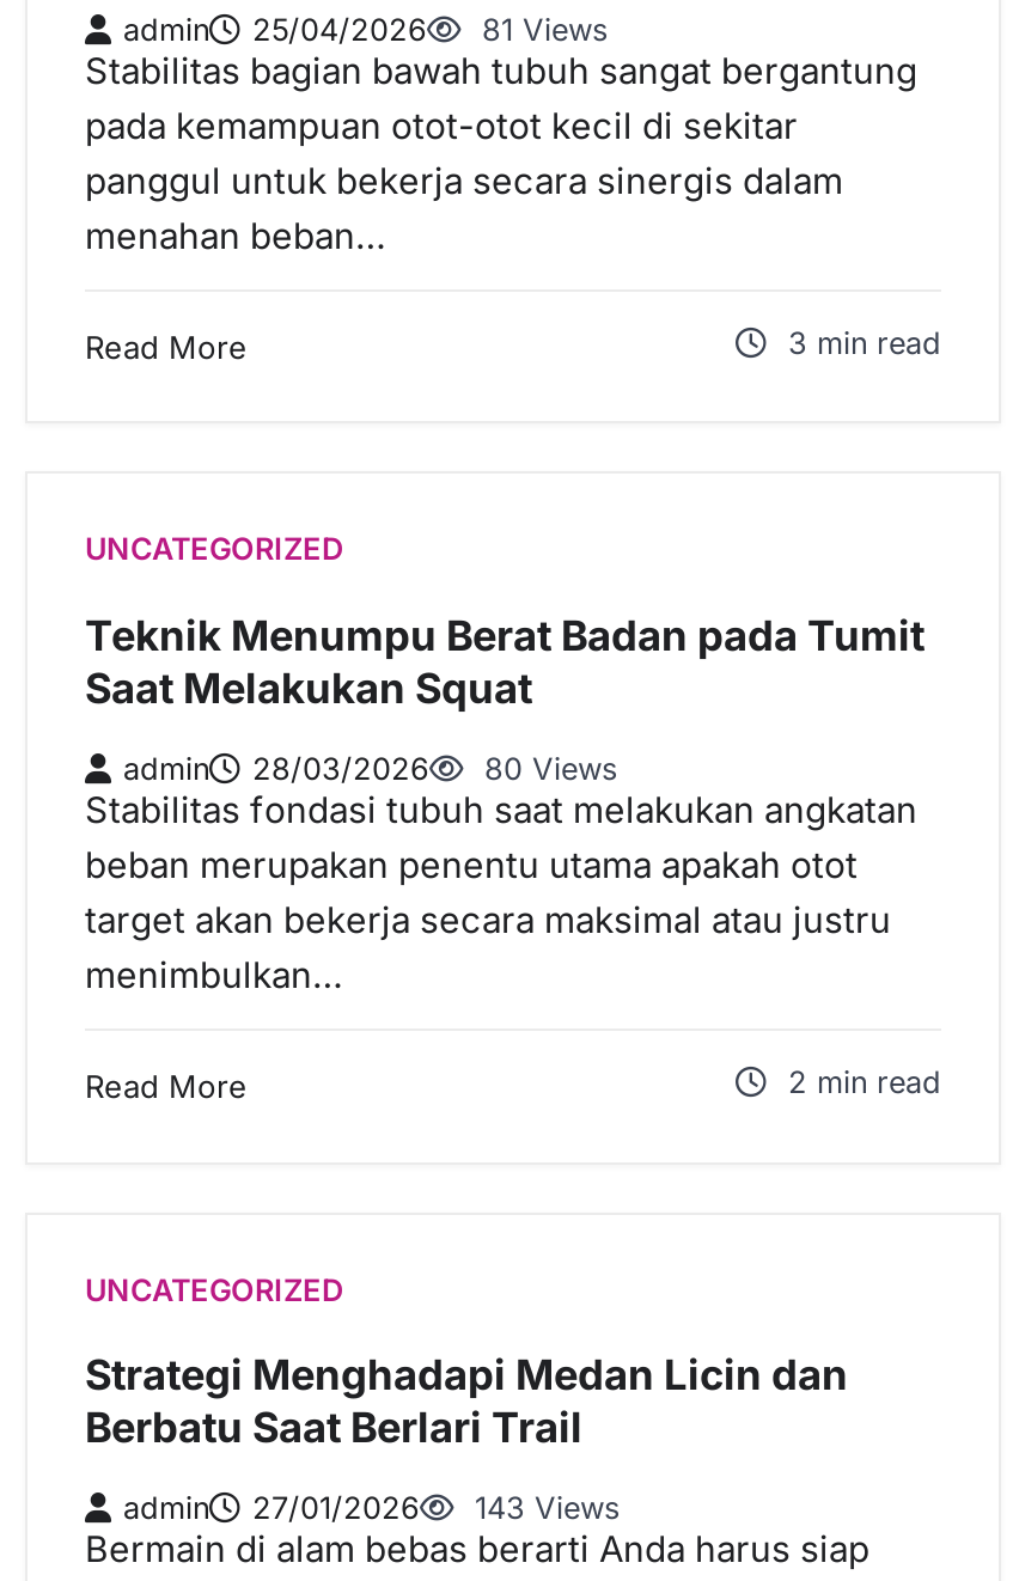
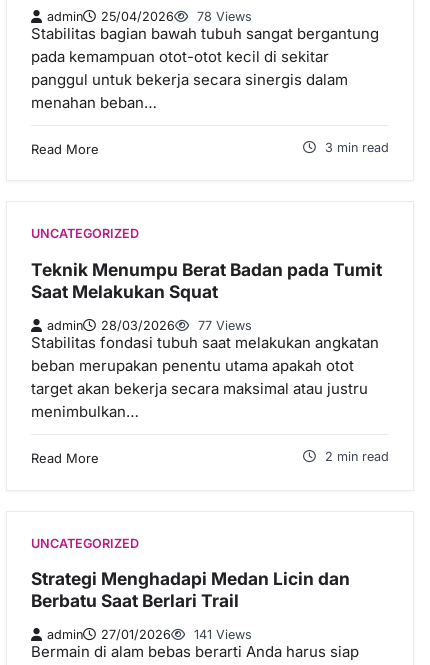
[123,11,609,47] admin 25/04/2026 81 Views -> [47,9,252,24] admin 25/04/2026 78 Views
[123,751,618,787] admin 28/03/2026 80 Views -> [47,318,252,333] admin 28/03/2026 77 Views
[123,1491,621,1527] admin 27/01/2026 143 Views -> [47,627,252,642] admin 27/01/2026 141 Views

